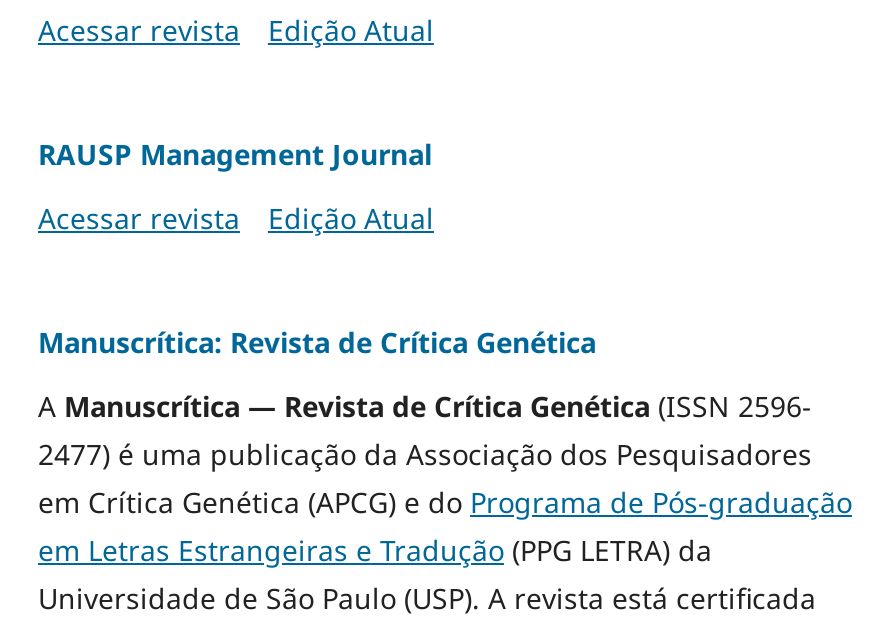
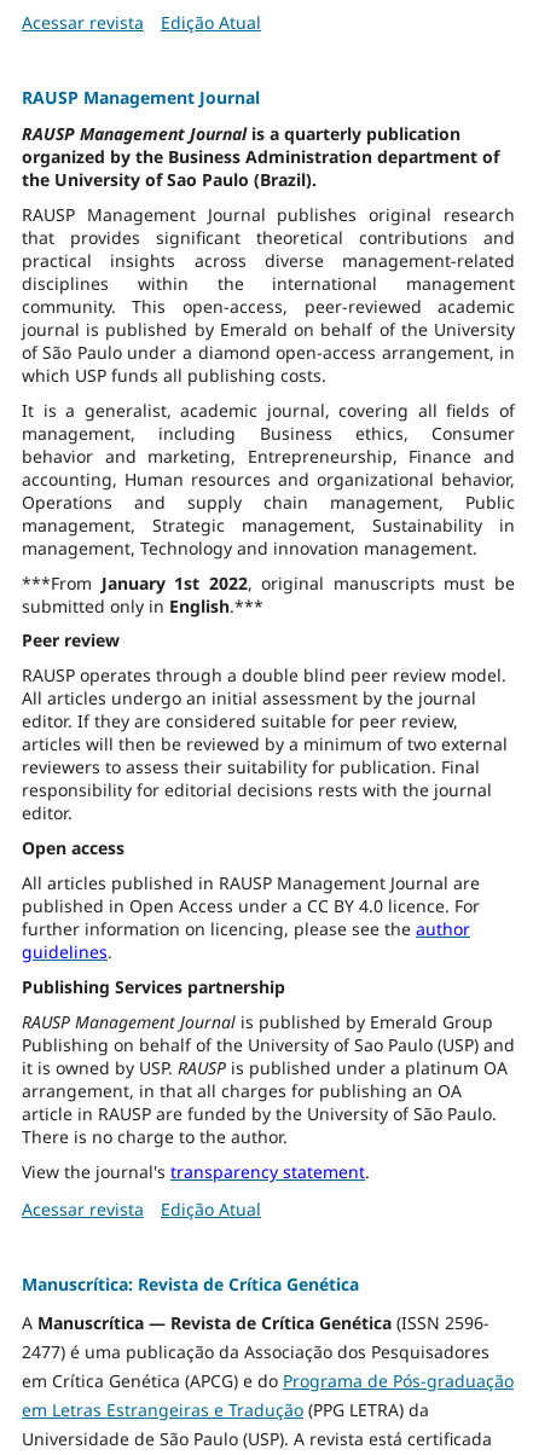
none -> [22,121,515,1184] RAUSP Management Journal is a quarterly publication | organized by the Business Administration department of | the University of Sao Paulo (Brazil). | RAUSP Management Journal publishes original research | that provides significant theoretical contributions and | practical insights across diverse management-related | disciplines within the international management | community. This open-access, peer-reviewed academic | journal is published by Emerald on behalf of the University | of São Paulo under a diamond open-access arrangement, in | which USP funds all publishing costs. | It is a generalist, academic journal, covering all fields of | management, including Business ethics, Consumer | behavior and marketing, Entrepreneurship, Finance and | accounting, Human resources and organizational behavior, | Operations and supply chain management, Public | management, Strategic management, Sustainability in | management, Technology and innovation management. | ***From January 1st 2022, original manuscripts must be | submitted only in English.*** | Peer review | RAUSP operates through a double blind peer review model. | All articles undergo an initial assessment by the journal | editor. If they are considered suitable for peer review, | articles will then be reviewed by a minimum of two external | reviewers to assess their suitability for publication. Final | responsibility for editorial decisions rests with the journal | editor. | Open access | All articles published in RAUSP Management Journal are | published in Open Access under a CC BY 4.0 licence. For | further information on licencing, please see the author | guidelines. | Publishing Services partnership | RAUSP Management Journal is published by Emerald Group | Publishing on behalf of the University of Sao Paulo (USP) and | it is owned by USP. RAUSP is published under a platinum OA | arrangement, in that all charges for publishing an OA | article in RAUSP are funded by the University of São Paulo. | There is no charge to the author. | View the journal's transparency statement.

